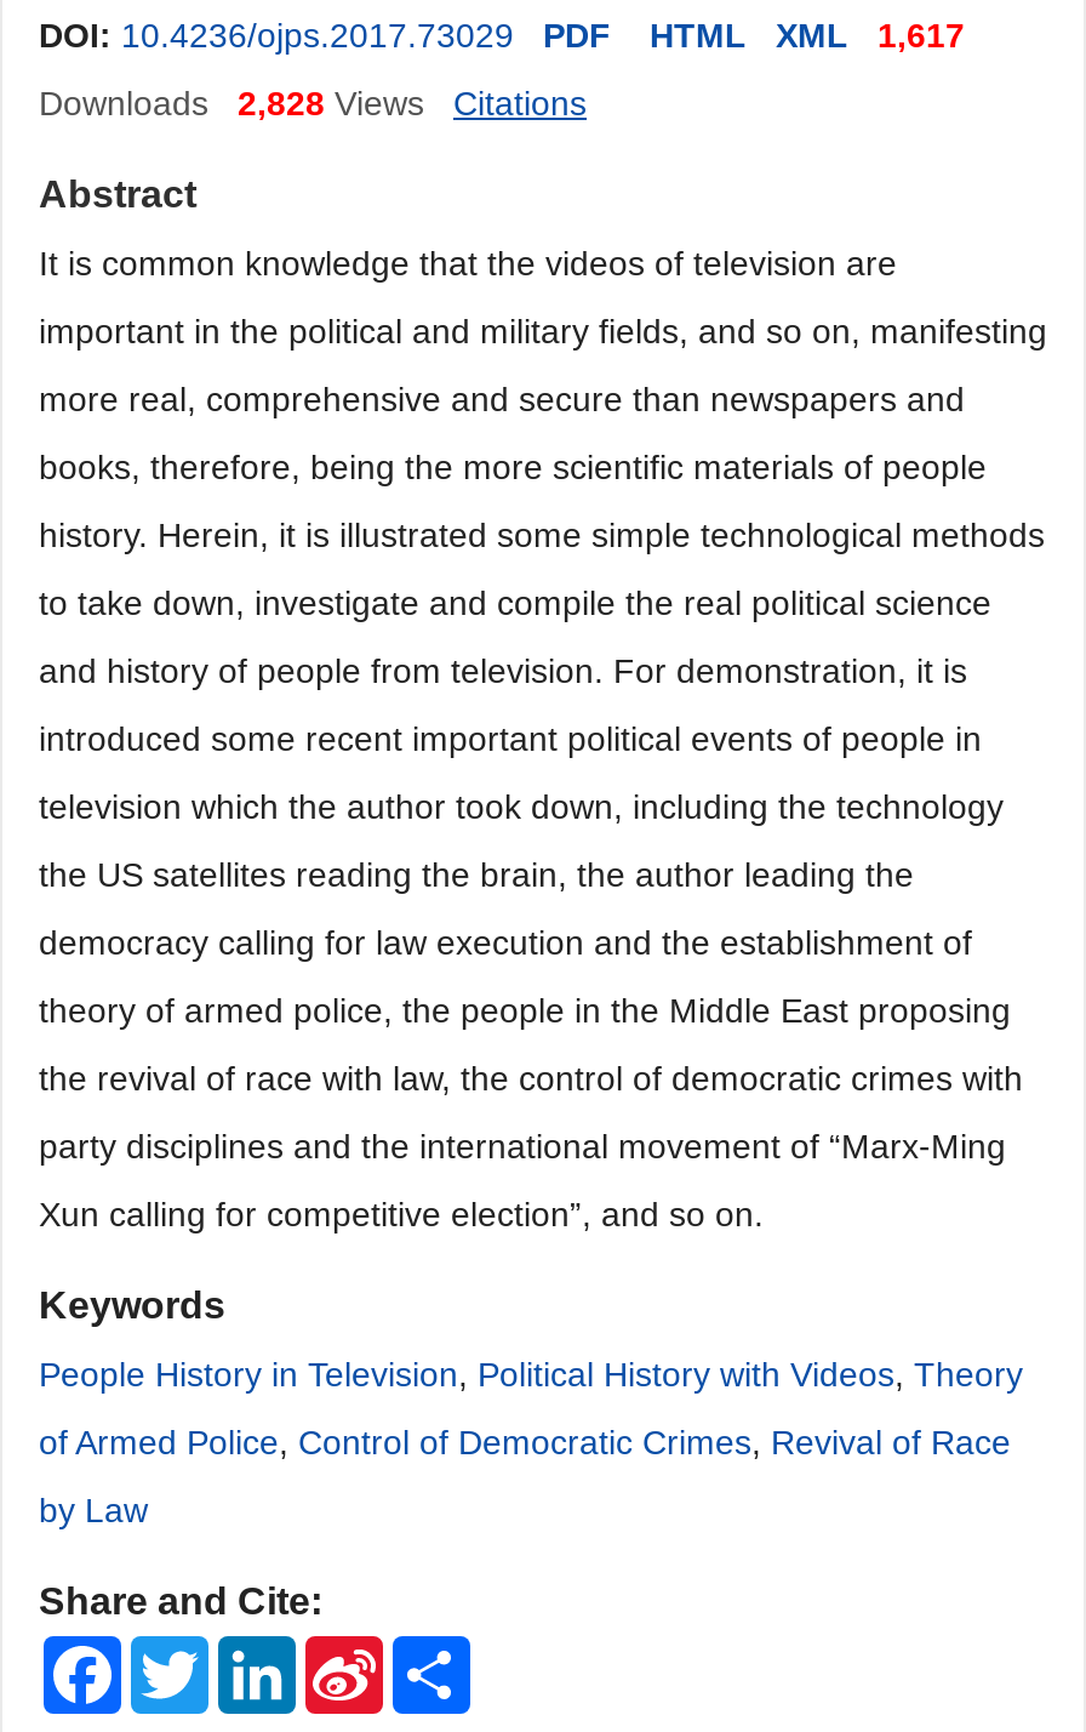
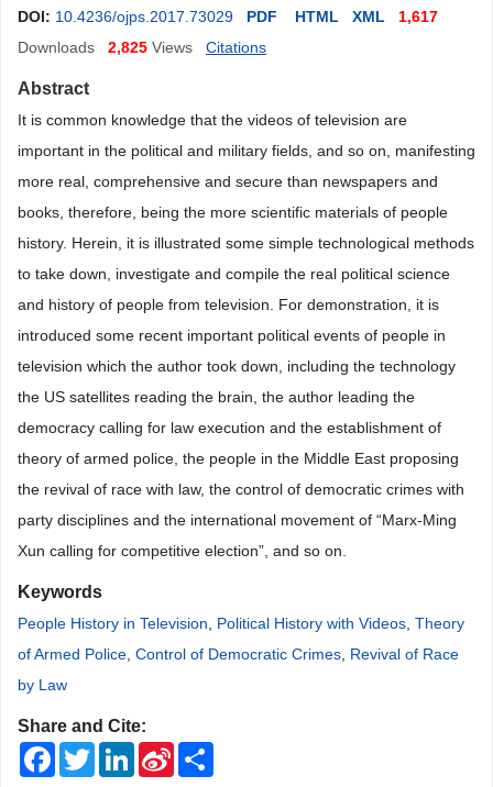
[39,84,424,123] Downloads 2,828 Views -> [18,38,193,56] Downloads 2,825 Views

